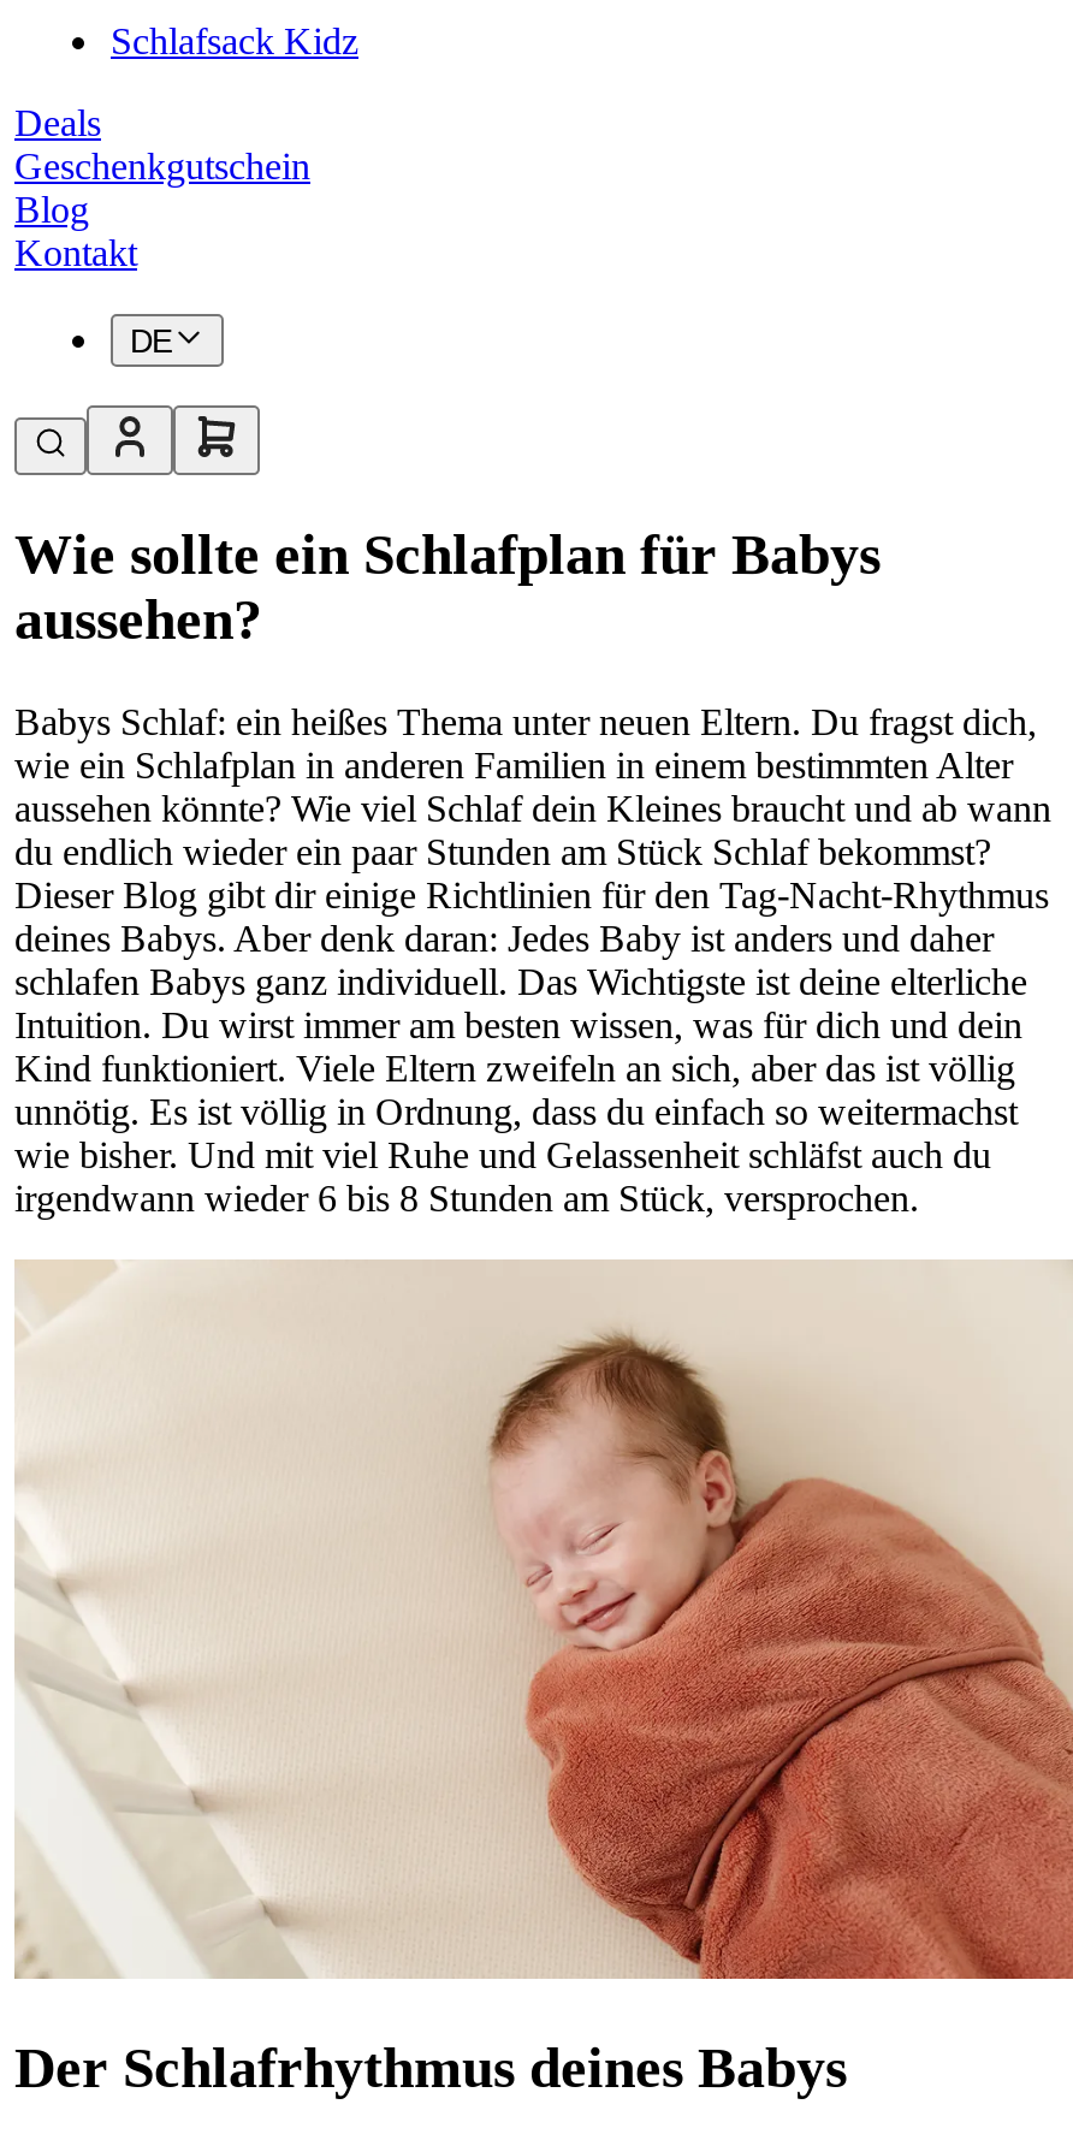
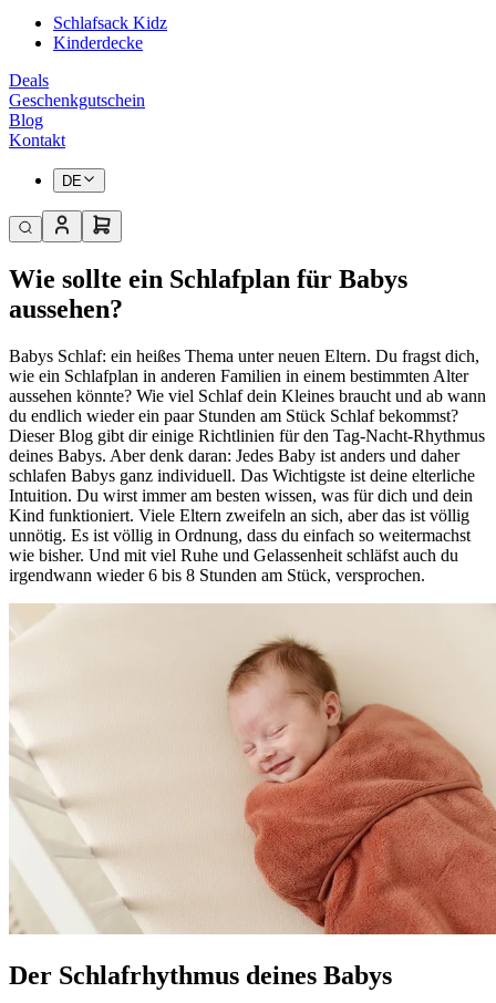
none -> [53,33,143,52] Kinderdecke

